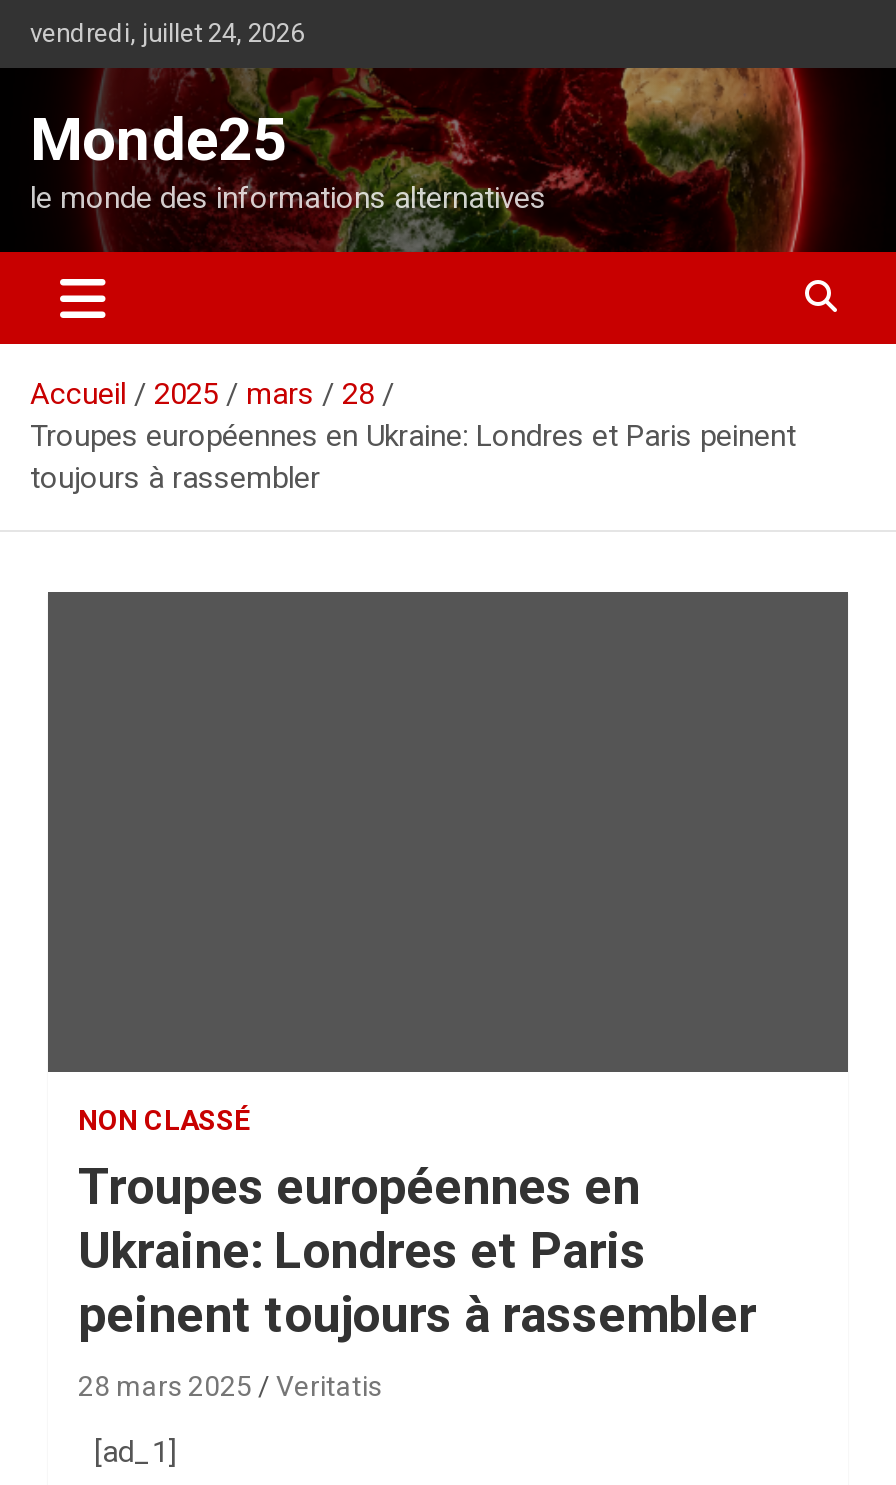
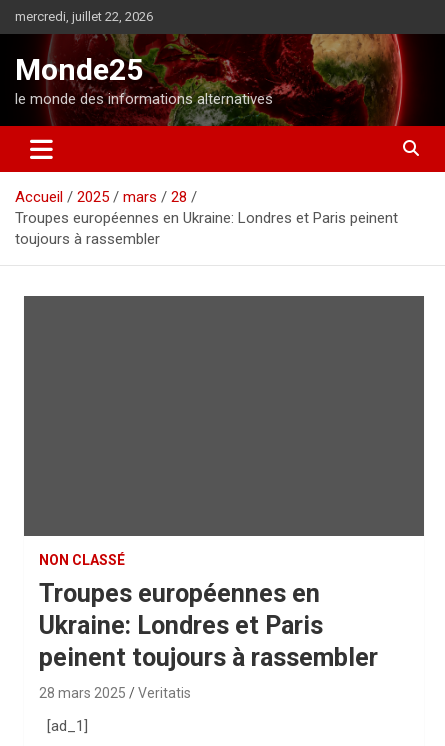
[30,18,304,48] vendredi, juillet 24, 2026 -> [15,9,153,24] mercredi, juillet 22, 2026

